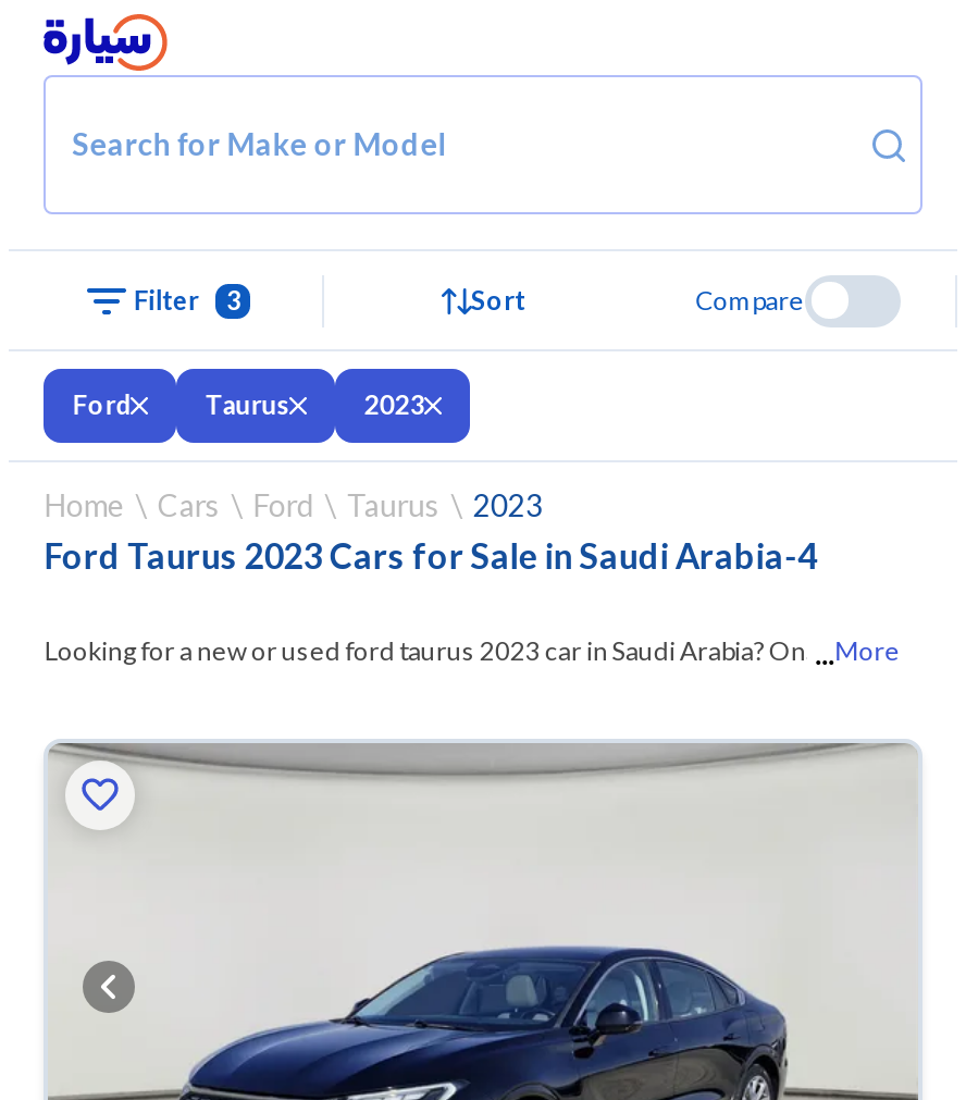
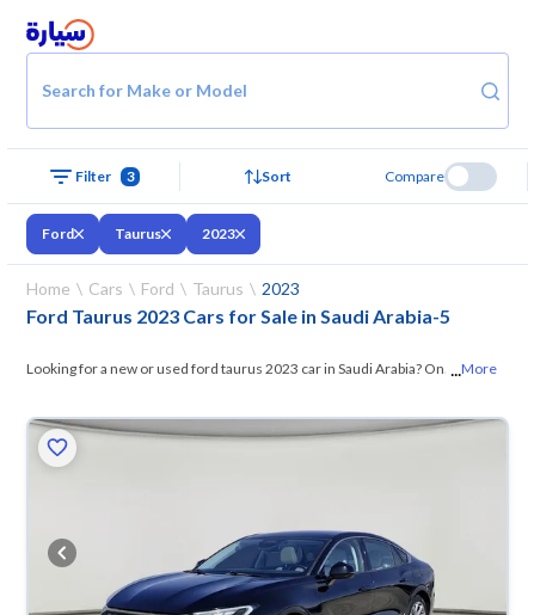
[44,534,817,576] Ford Taurus 2023 Cars for Sale in Saudi Arabia-4 -> [27,305,451,327] Ford Taurus 2023 Cars for Sale in Saudi Arabia-5

